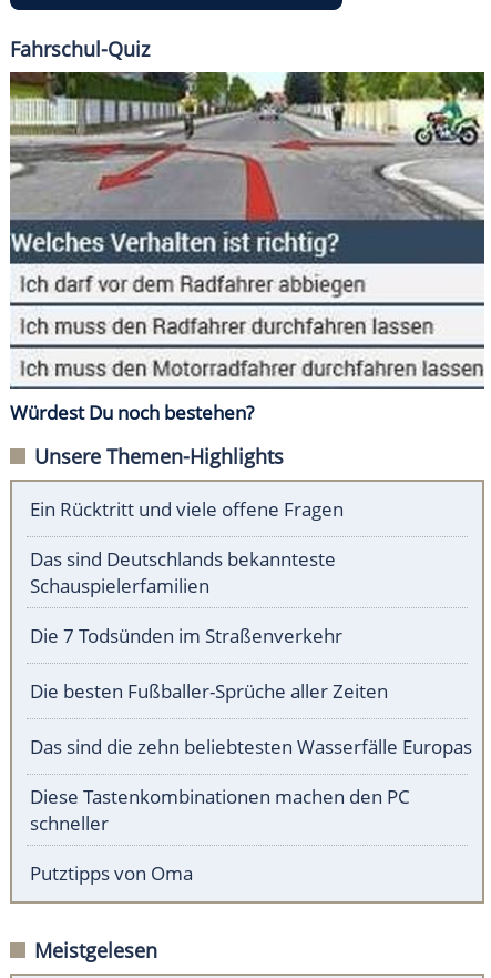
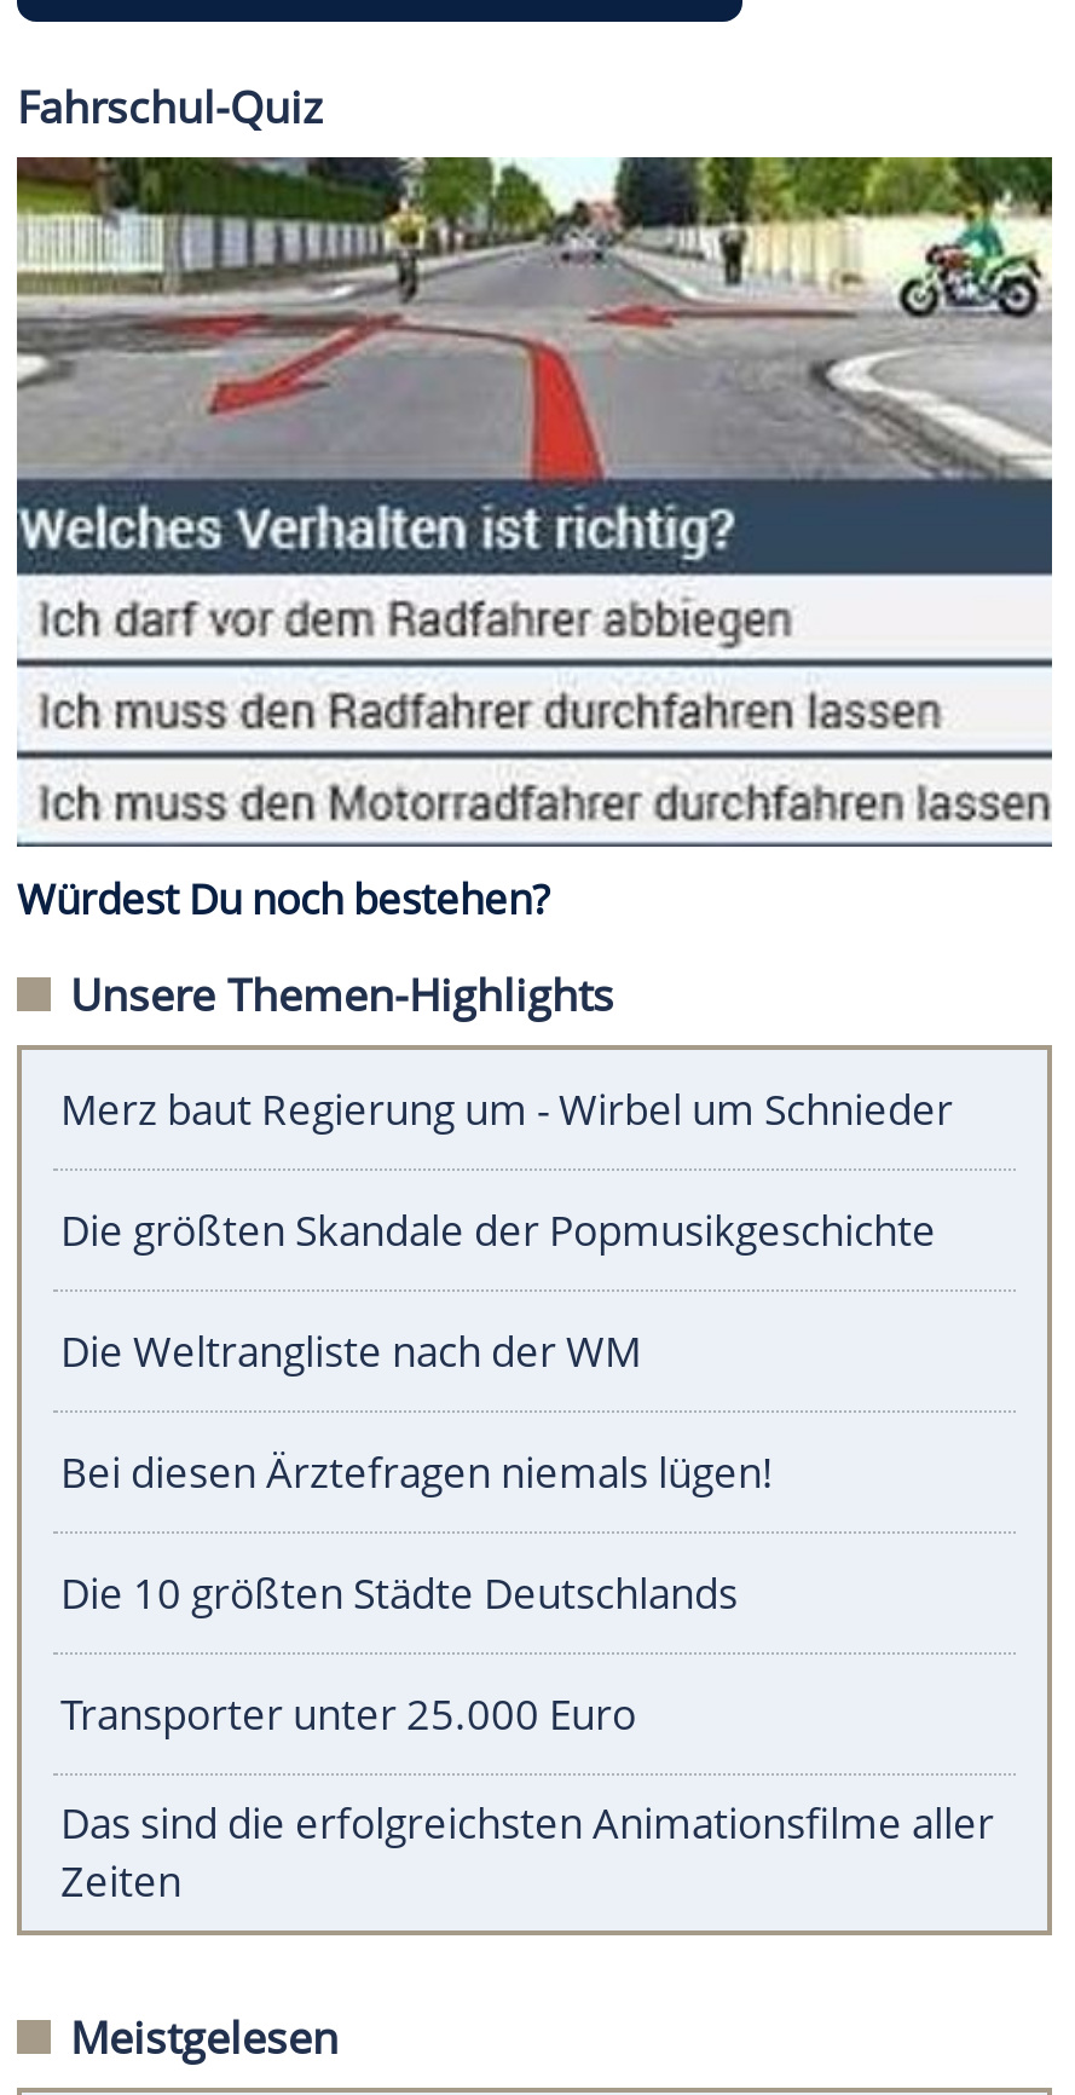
[30,496,344,522] Ein Rücktritt und viele offene Fragen -> [60,1081,953,1137] Merz baut Regierung um - Wirbel um Schnieder
[30,546,336,598] Das sind Deutschlands bekannteste | Schauspielerfamilien -> [60,1202,936,1258] Die größten Skandale der Popmusikgeschichte
[30,623,342,648] Die 7 Todsünden im Straßenverkehr -> [60,1323,641,1379] Die Weltrangliste nach der WM
[30,678,388,704] Die besten Fußballer-Sprüche aller Zeiten -> [60,1444,774,1500] Bei diesen Ärztefragen niemals lügen!
[30,734,472,759] Das sind die zehn beliebtesten Wasserfälle Europas -> [60,1565,738,1621] Die 10 größten Städte Deutschlands
[30,784,410,836] Diese Tastenkombinationen machen den PC | schneller -> [60,1686,636,1742] Transporter unter 25.000 Euro
[30,860,193,886] Putztipps von Oma -> [60,1795,994,1909] Das sind die erfolgreichsten Animationsfilme aller | Zeiten

